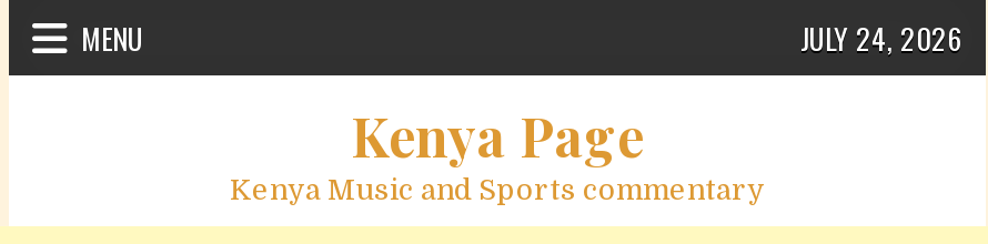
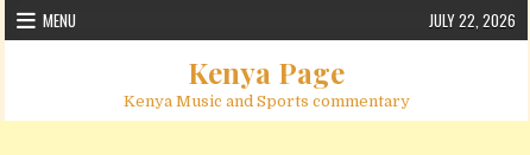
[800,16,962,60] JULY 24, 2026 -> [428,8,515,32] JULY 22, 2026

